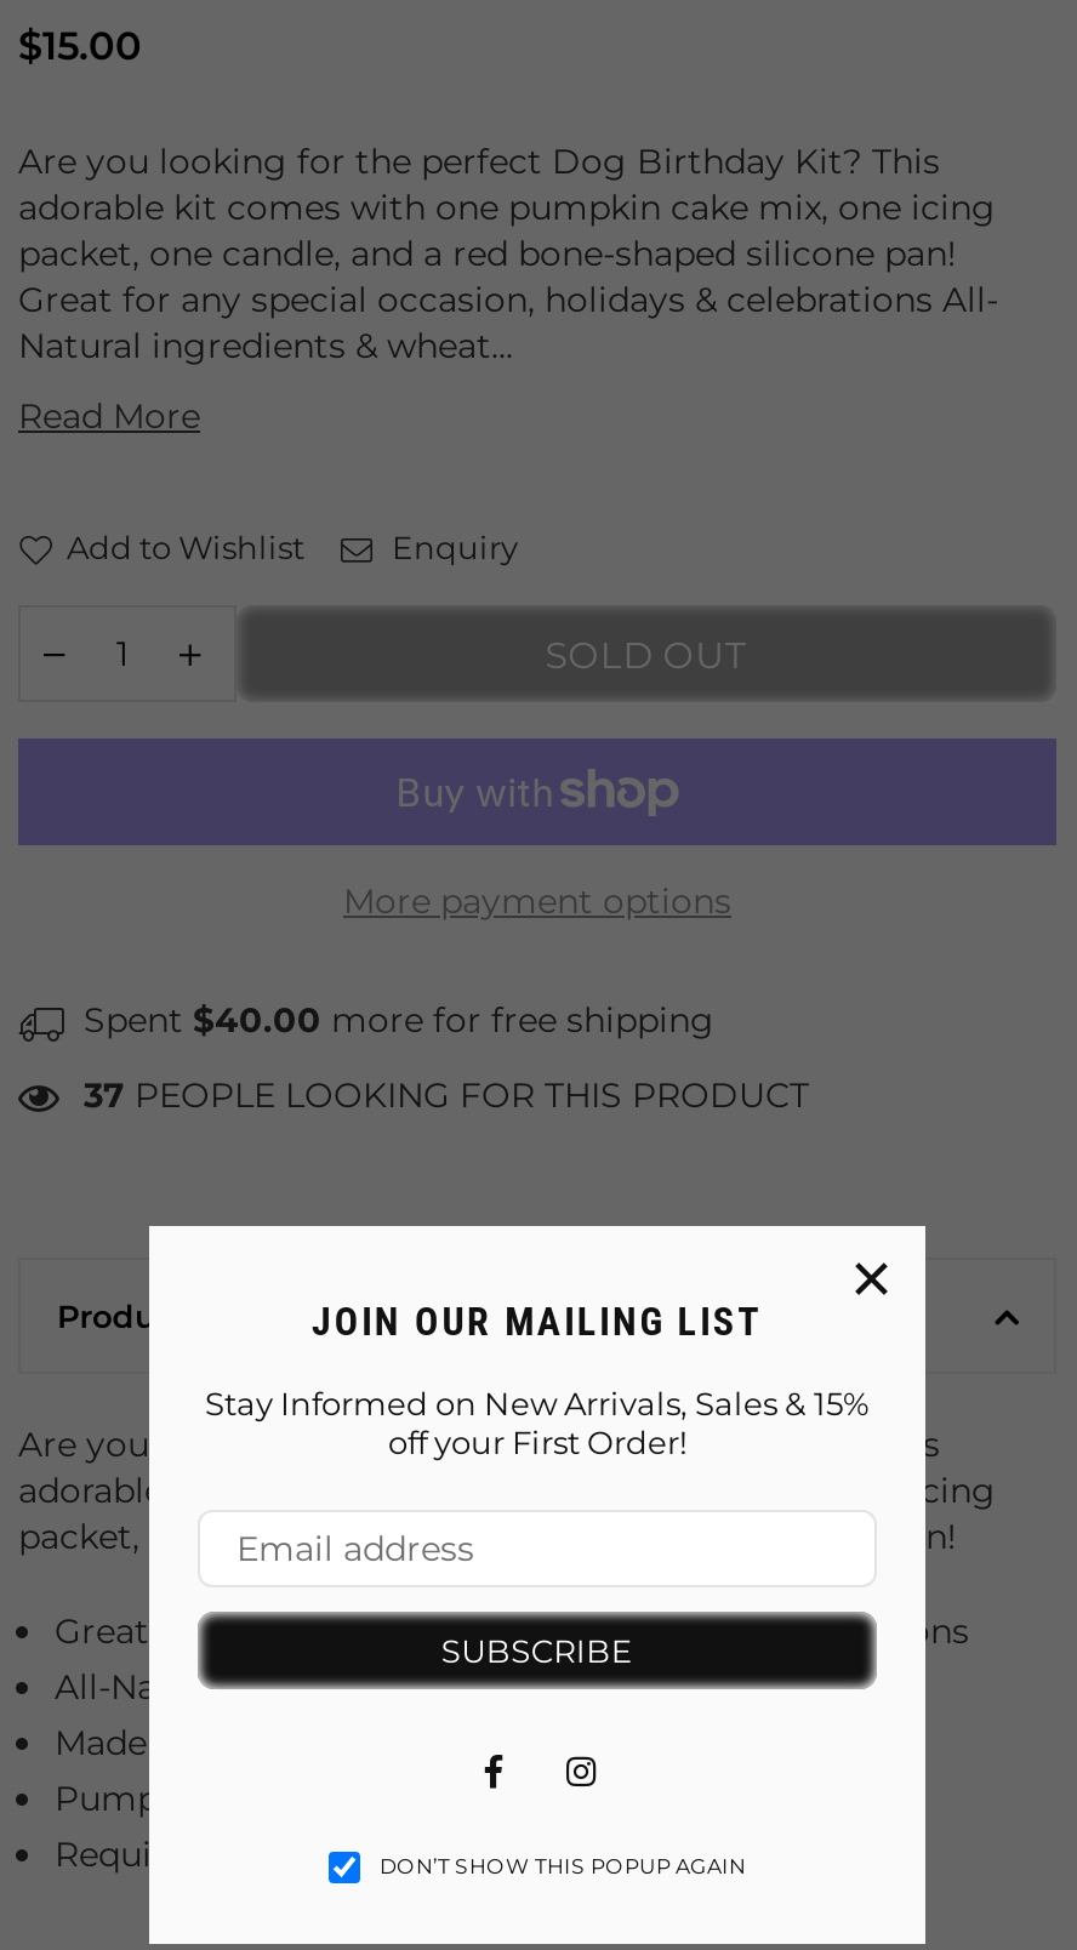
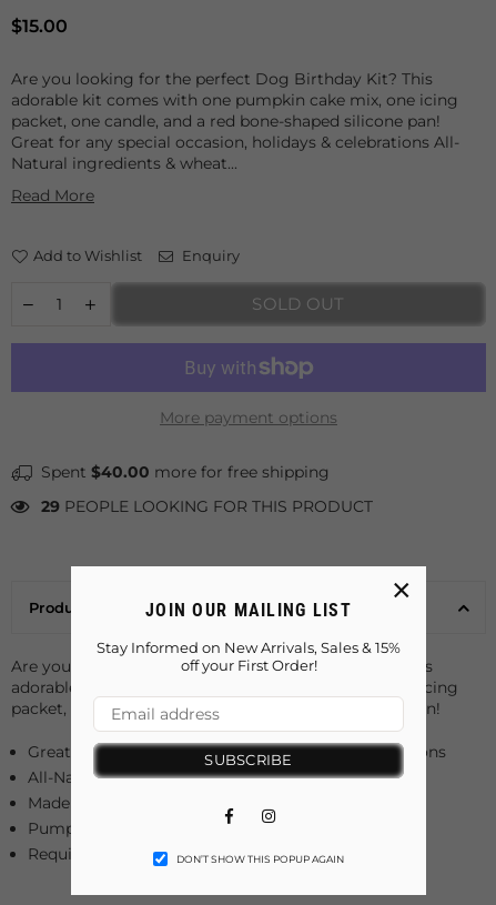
[84,1073,809,1117] 37 PEOPLE LOOKING FOR THIS PRODUCT -> [41,496,373,516] 29 PEOPLE LOOKING FOR THIS PRODUCT

